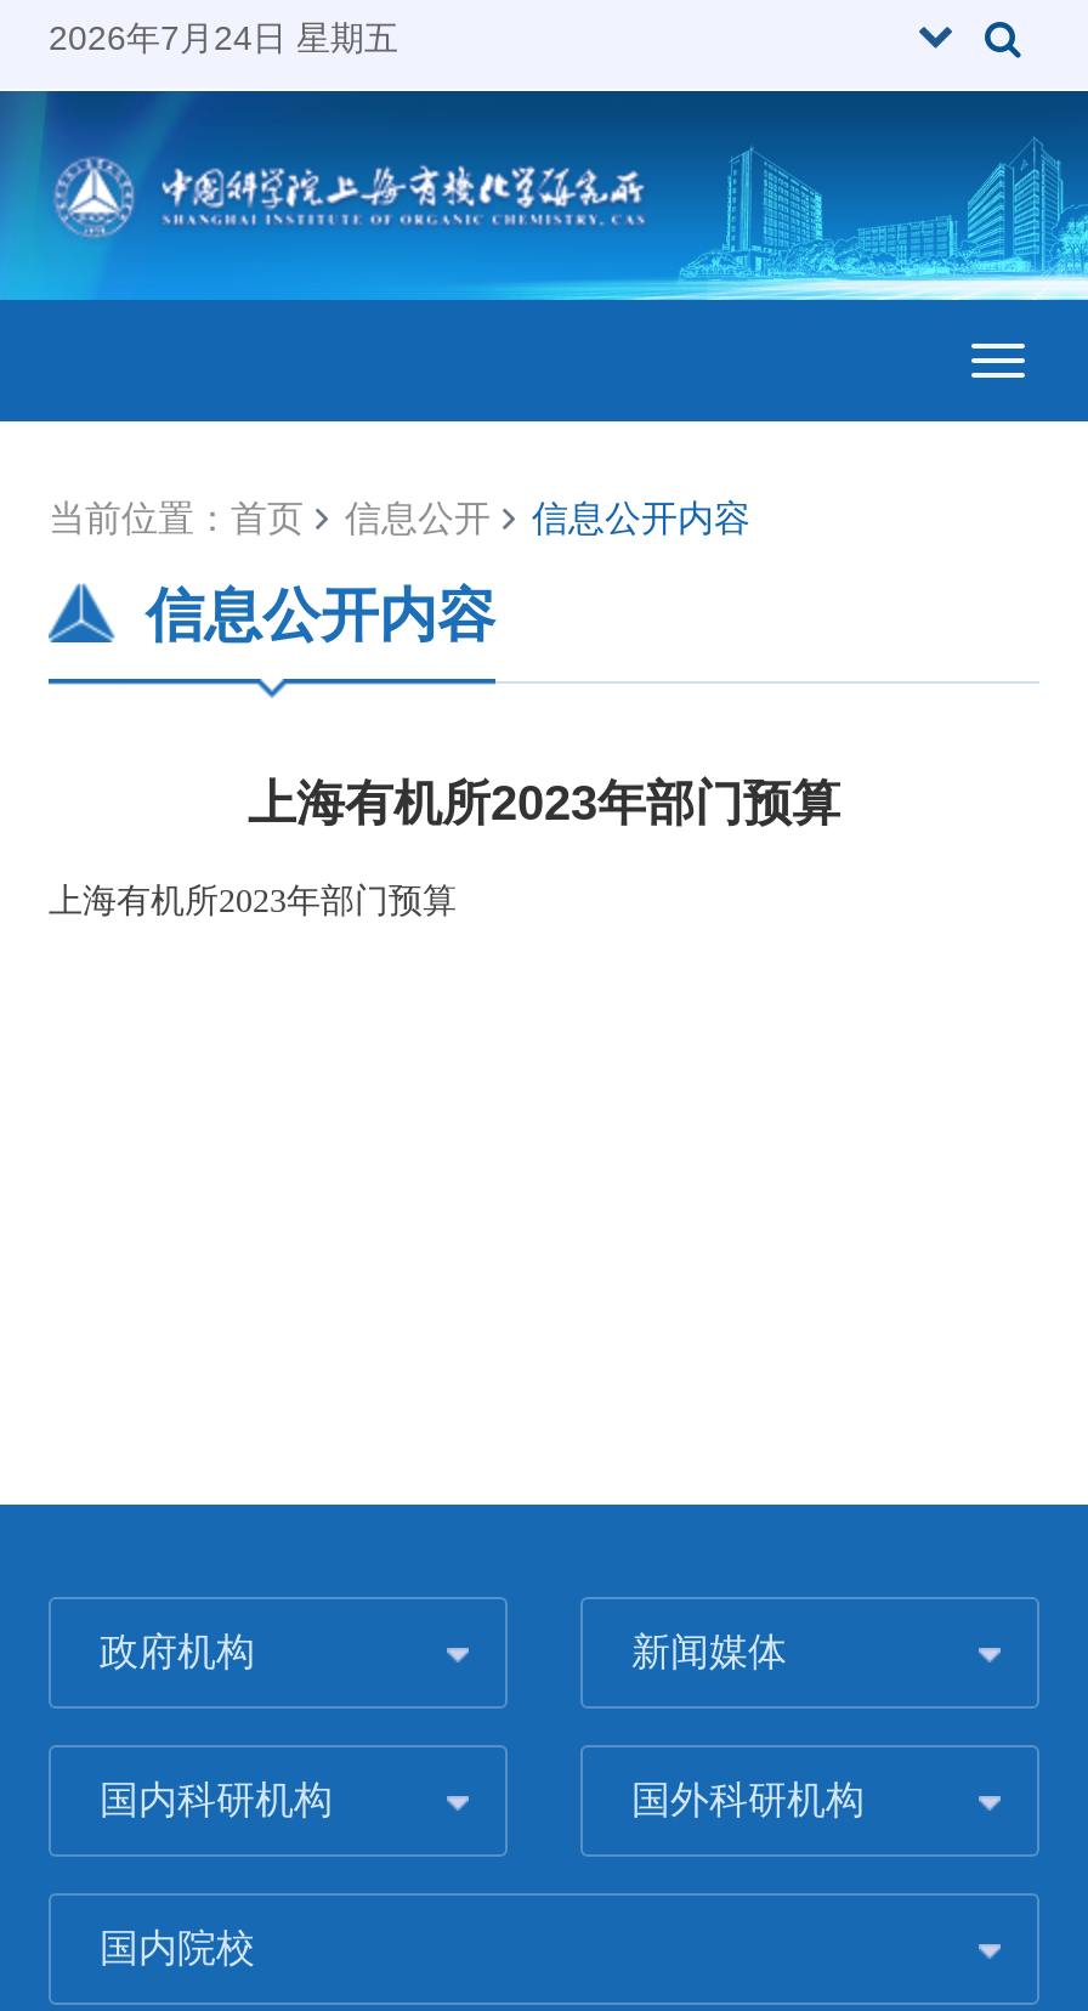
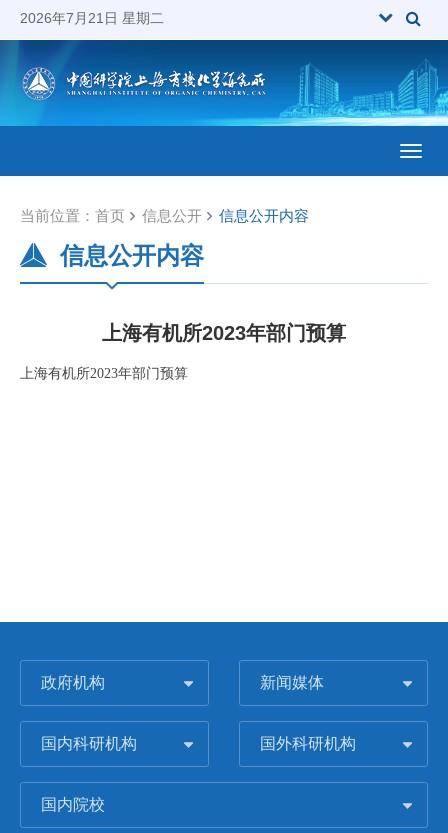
[49,18,398,57] 2026年7月24日 星期五 -> [20,10,164,26] 2026年7月21日 星期二

